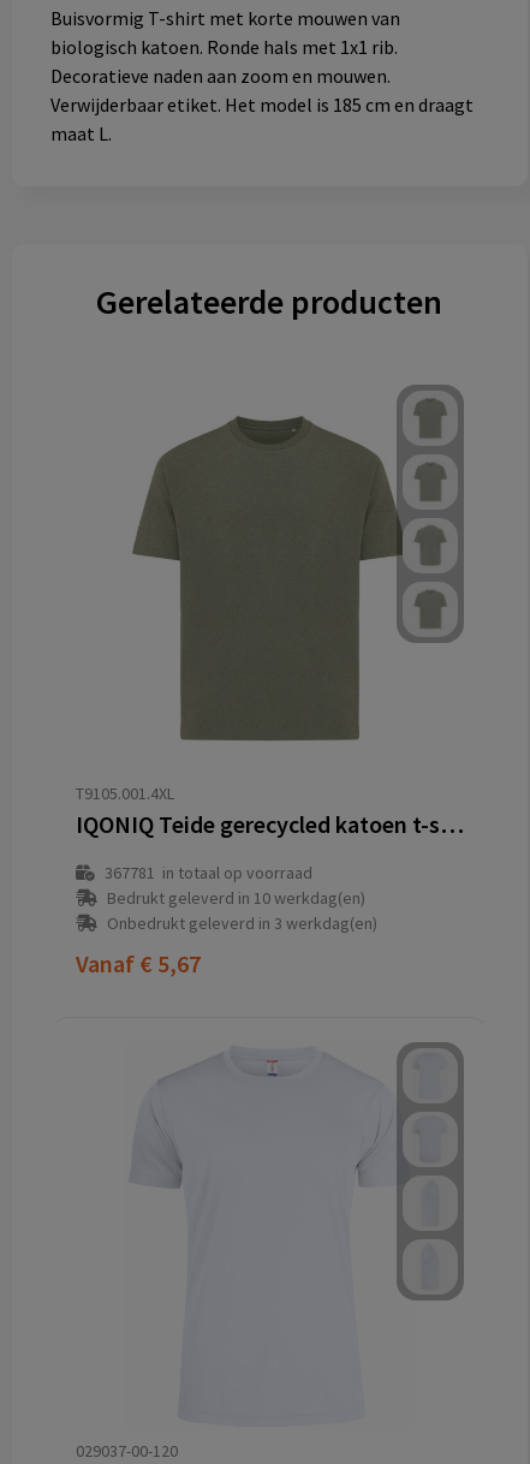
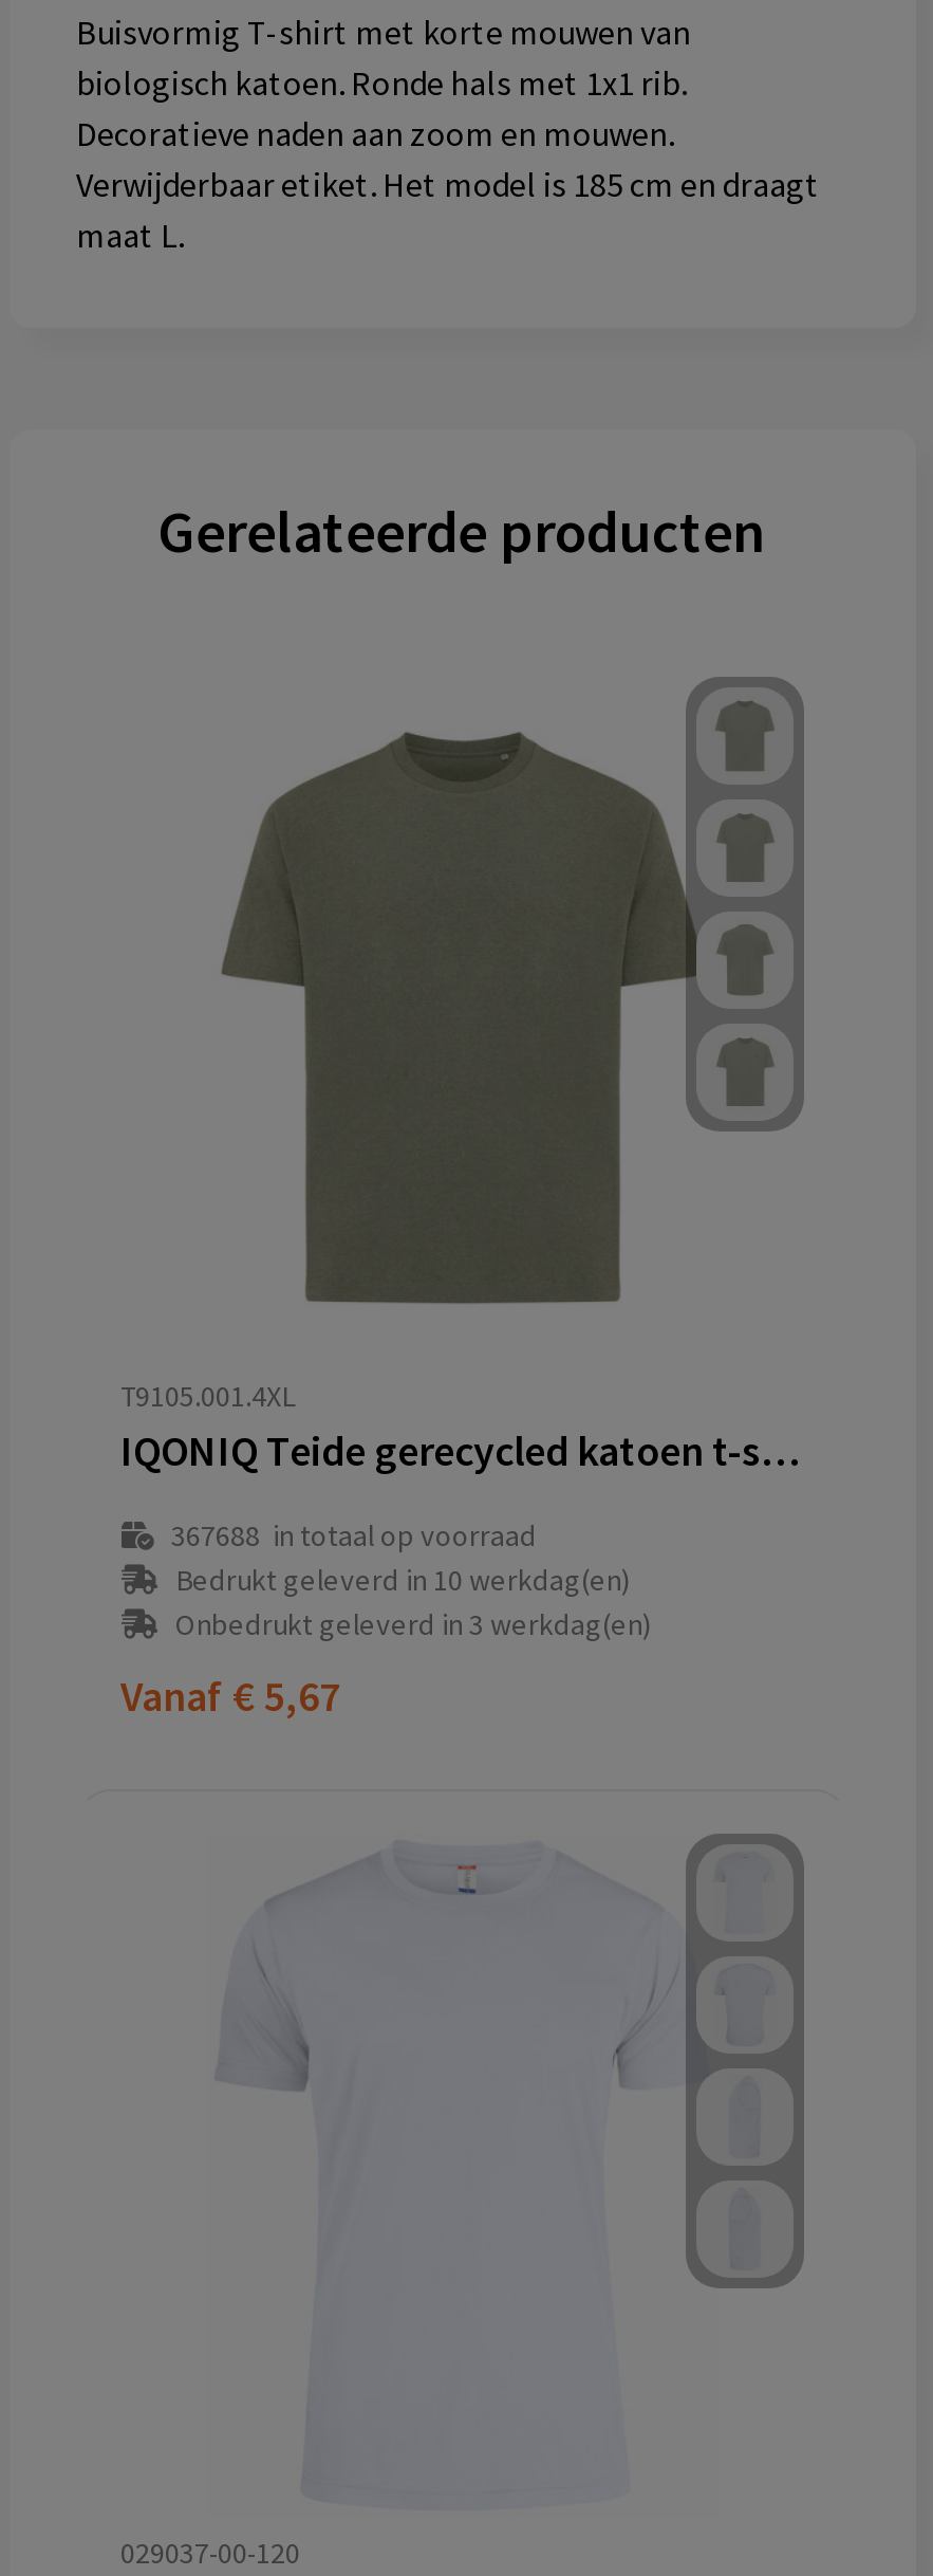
[104,862,312,884] 367781 in totaal op voorraad -> [171,1517,537,1555] 367688 in totaal op voorraad

